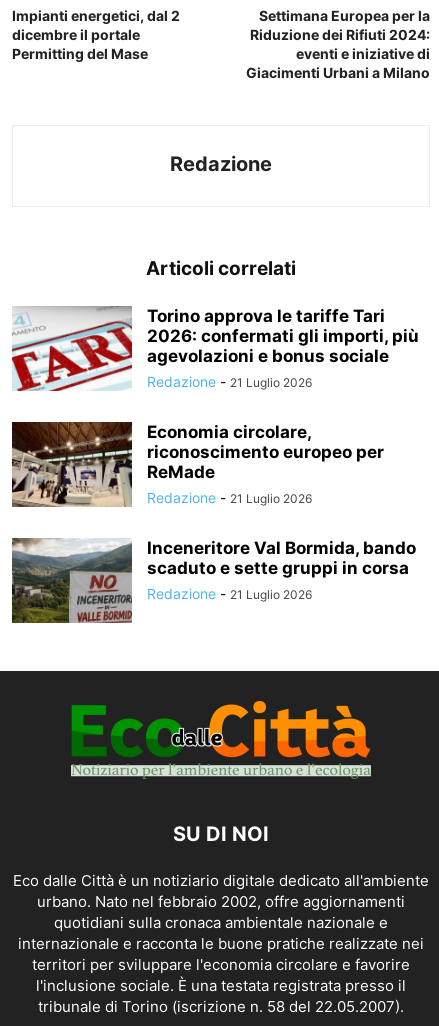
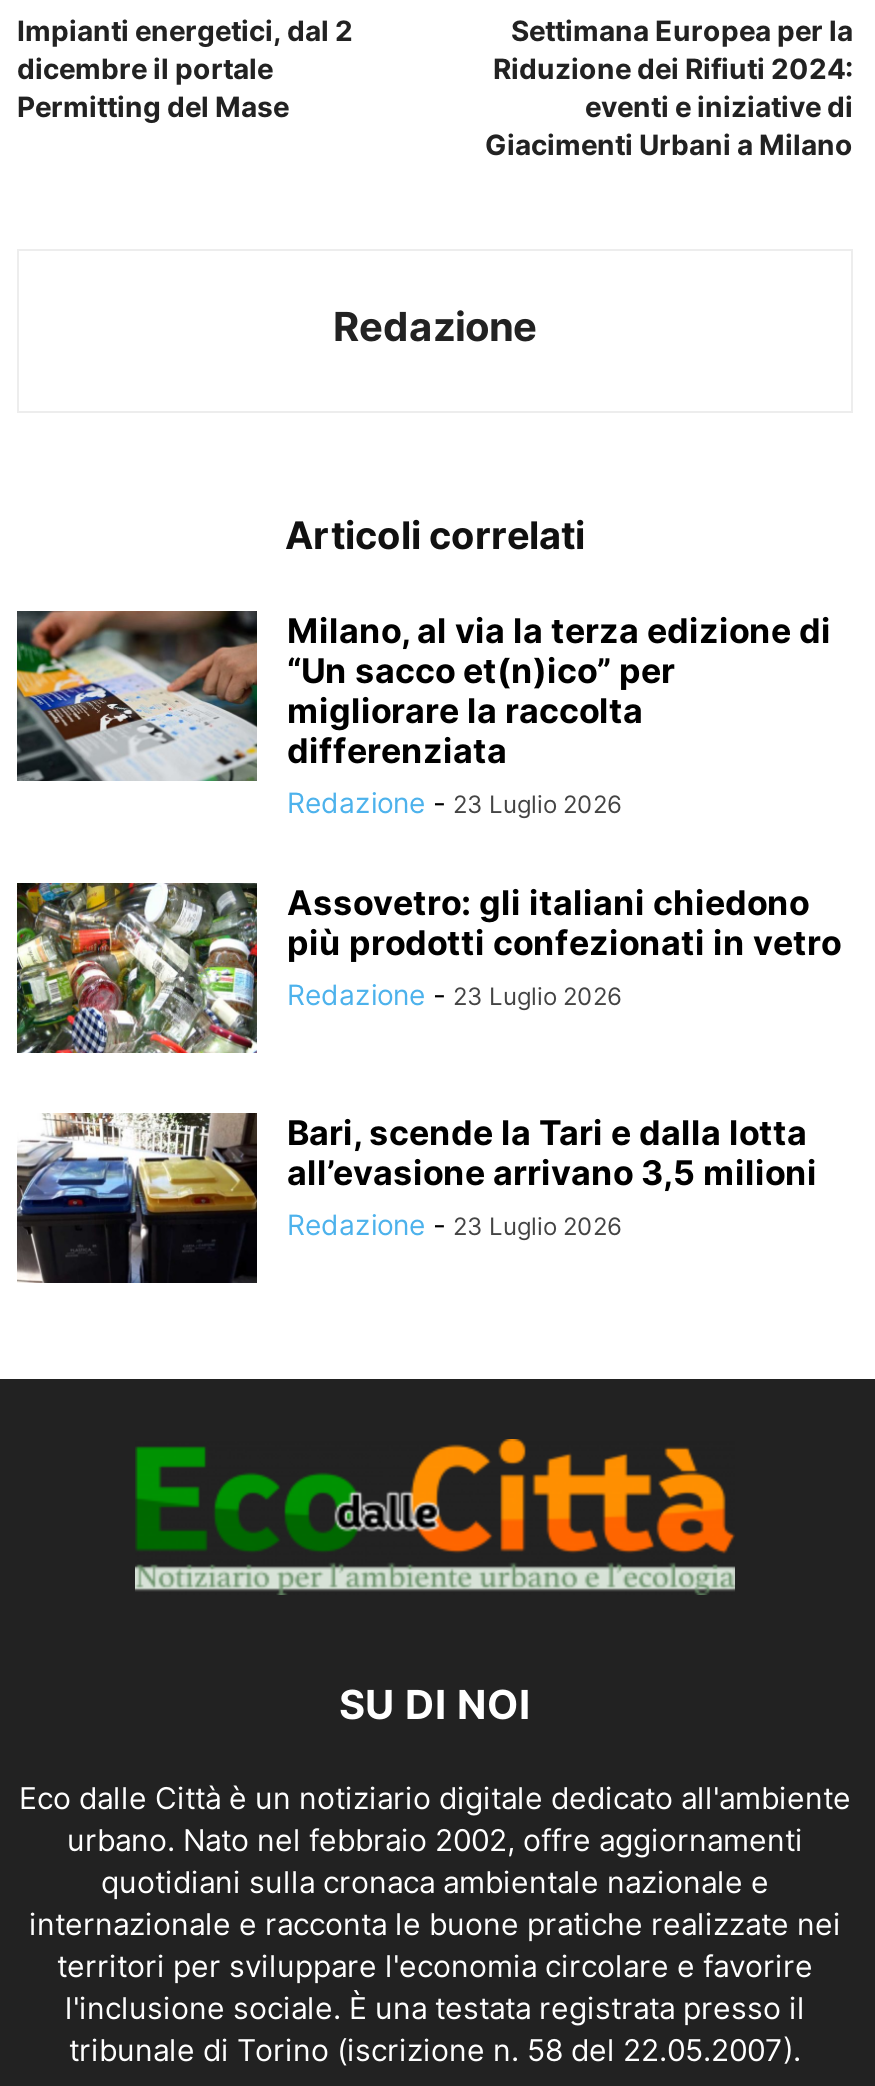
[12,306,419,391] [image] | Torino approva le tariffe Tari | 2026: confermati gli importi, più | agevolazioni e bonus sociale | Redazione - 21 Luglio 2026 -> [15,609,831,819] [image] | Milano, al via la terza edizione di | “Un sacco et(n)ico” per | migliorare la raccolta | differenziata | Redazione - 23 Luglio 2026
[12,421,384,508] [image] | Economia circolare, | riconoscimento europeo per | ReMade | Redazione - 21 Luglio 2026 -> [17,881,841,1055] [image] | Assovetro: gli italiani chiedono | più prodotti confezionati in vetro | Redazione - 23 Luglio 2026
[11,537,416,624] [image] | Inceneritore Val Bormida, bando | scaduto e sette gruppi in corsa | Redazione - 21 Luglio 2026 -> [17,1111,817,1285] [image] | Bari, scende la Tari e dalla lotta | all’evasione arrivano 3,5 milioni | Redazione - 23 Luglio 2026

